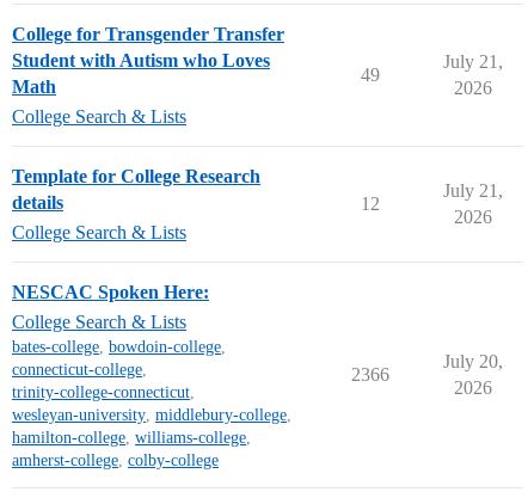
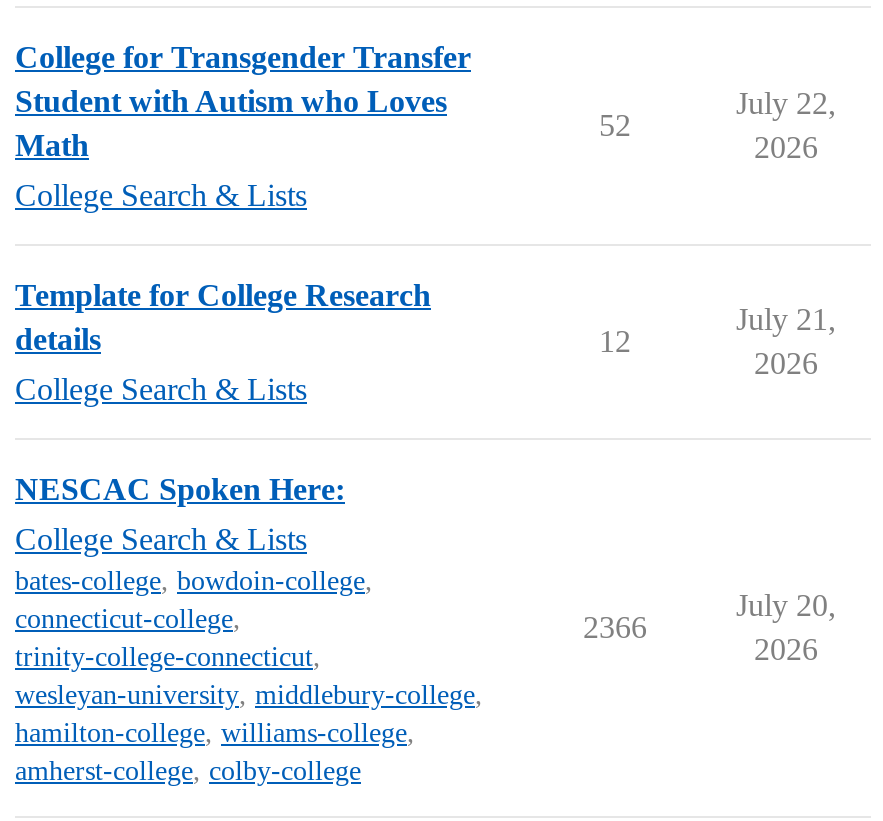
[443,51,502,72] July 21, -> [736,86,836,120] July 22,
[361,64,380,85] 49 -> [599,108,631,142] 52

